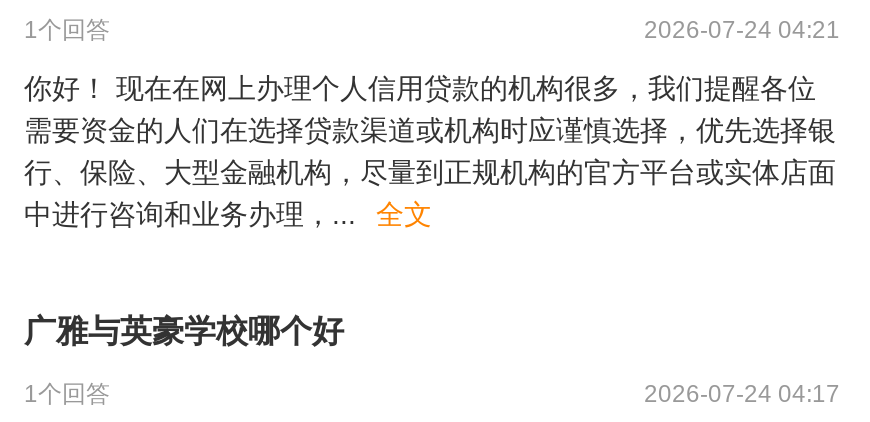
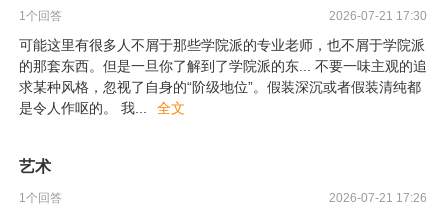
[644,16,840,44] 2026-07-24 04:21 -> [329,9,427,23] 2026-07-21 17:30
[24,72,836,230] 你好！ 现在在网上办理个人信用贷款的机构很多，我们提醒各位 | 需要资金的人们在选择贷款渠道或机构时应谨慎选择，优先选择银 | 行、保险、大型金融机构，尽量到正规机构的官方平台或实体店面 | 中进行咨询和业务办理，... -> [19,37,427,116] 可能这里有很多人不屑于那些学院派的专业老师，也不屑于学院派 | 的那套东西。但是一旦你了解到了学院派的东... 不要一味主观的追 | 求某种风格，忽视了自身的“阶级地位”。假装深沉或者假装清纯都 | 是令人作呕的。 我...
[24,314,344,348] 广雅与英豪学校哪个好 -> [19,158,51,175] 艺术
[644,380,840,408] 2026-07-24 04:17 -> [329,191,427,205] 2026-07-21 17:26

